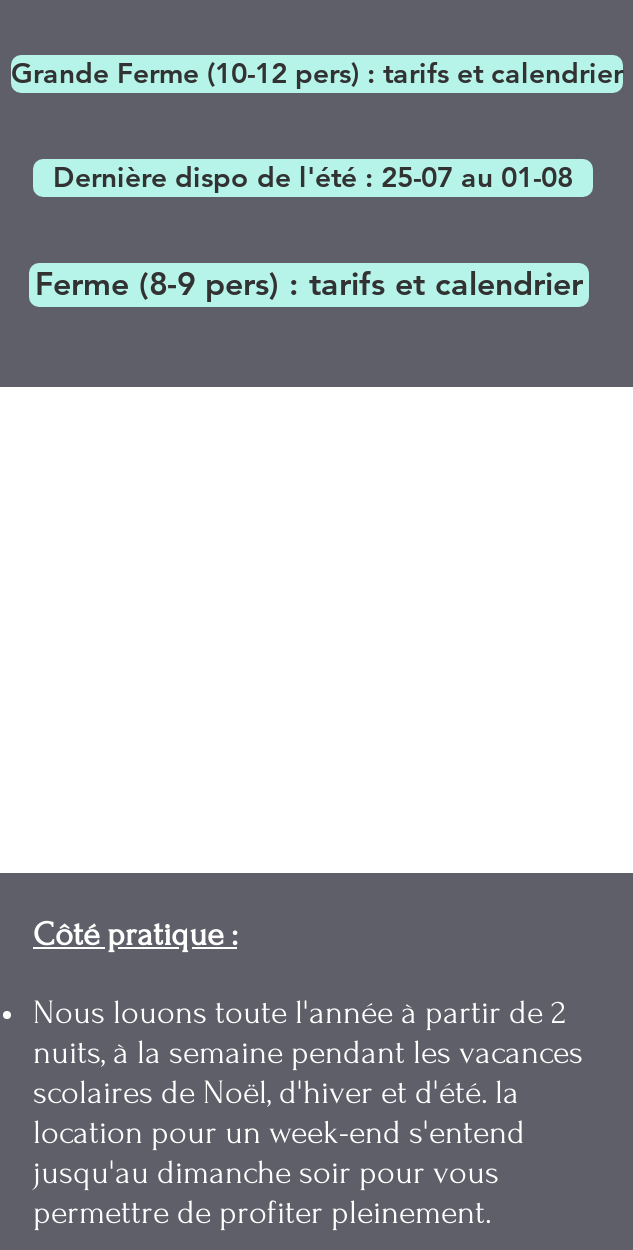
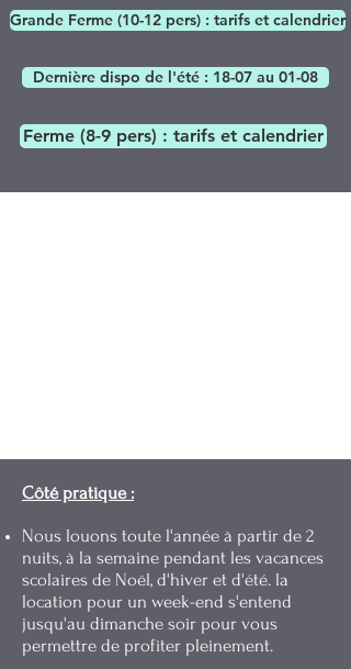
[53,159,573,195] Dernière dispo de l'été : 25-07 au 01-08 -> [33,67,318,87] Dernière dispo de l'été : 18-07 au 01-08

